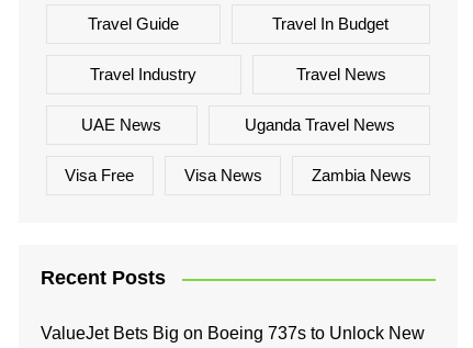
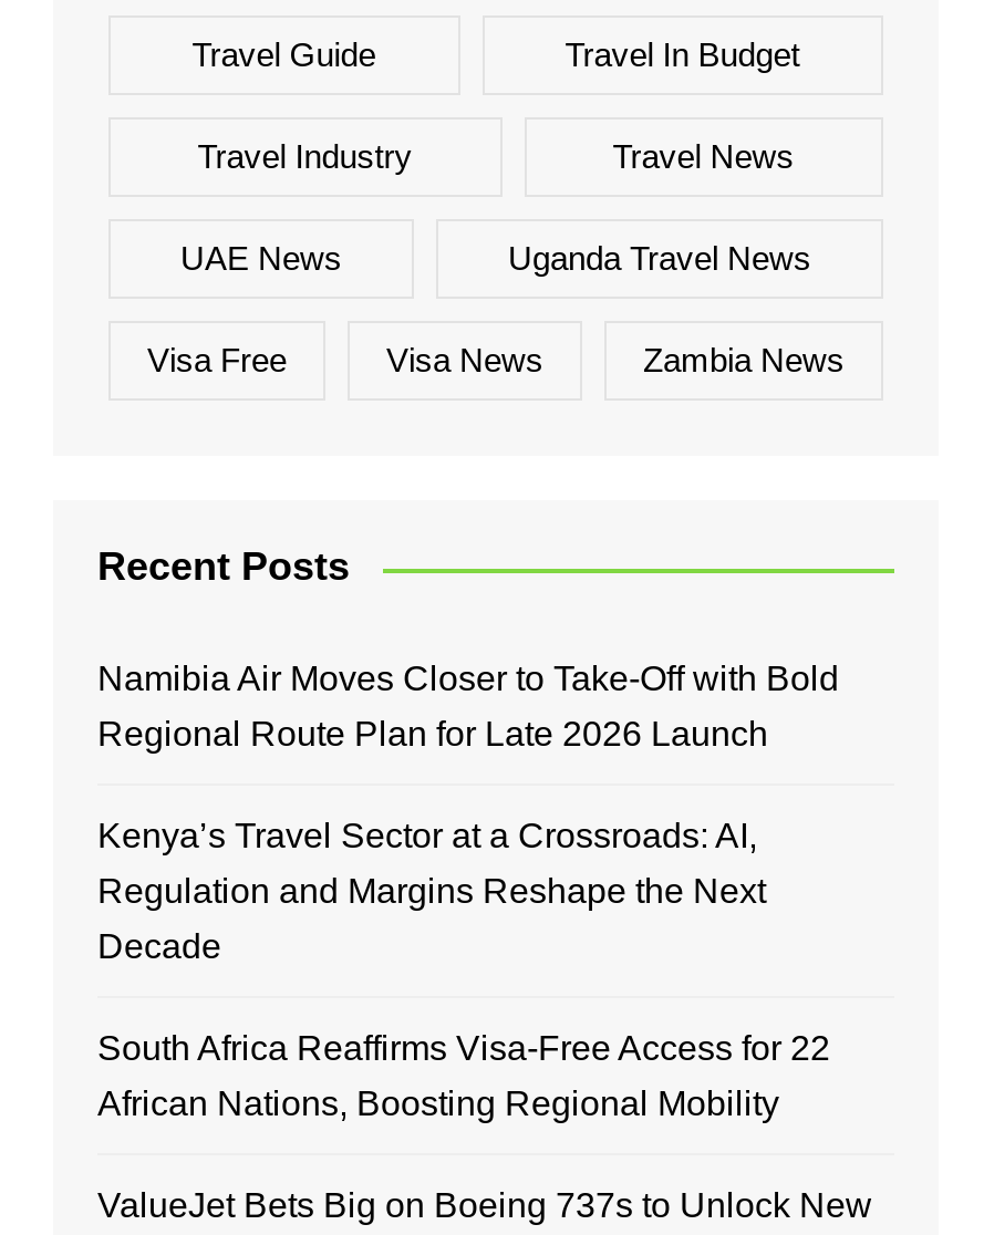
none -> [97,660,839,1123] Namibia Air Moves Closer to Take-Off with Bold | Regional Route Plan for Late 2026 Launch | Kenya’s Travel Sector at a Crossroads: AI, | Regulation and Margins Reshape the Next | Decade | South Africa Reaffirms Visa-Free Access for 22 | African Nations, Boosting Regional Mobility

